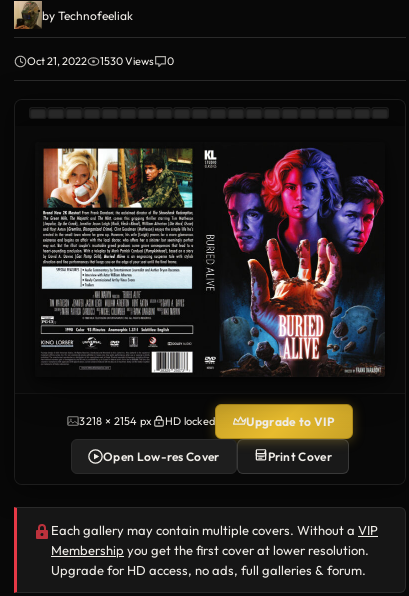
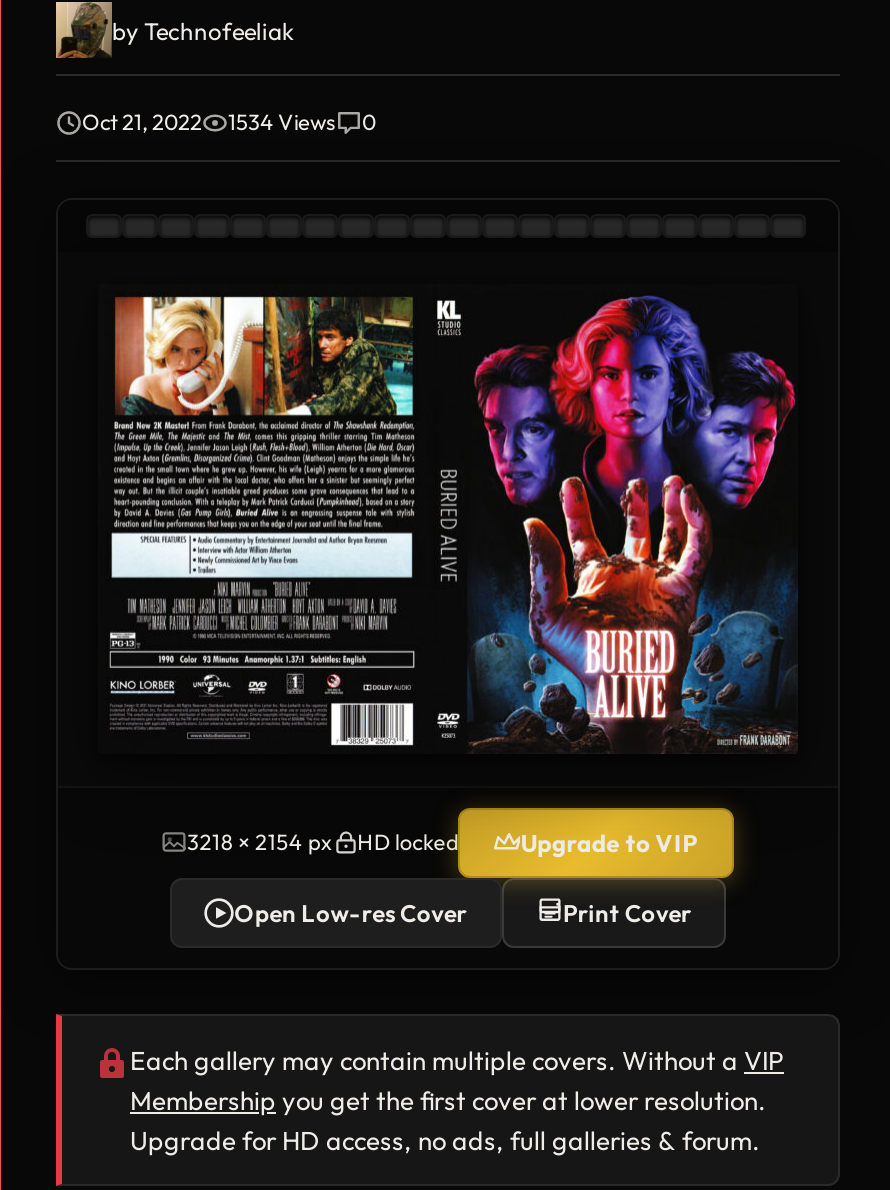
[100,54,154,68] 1530 Views -> [228,108,336,136] 1534 Views

